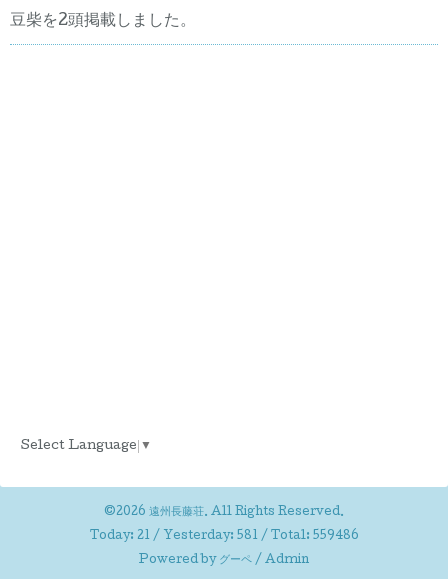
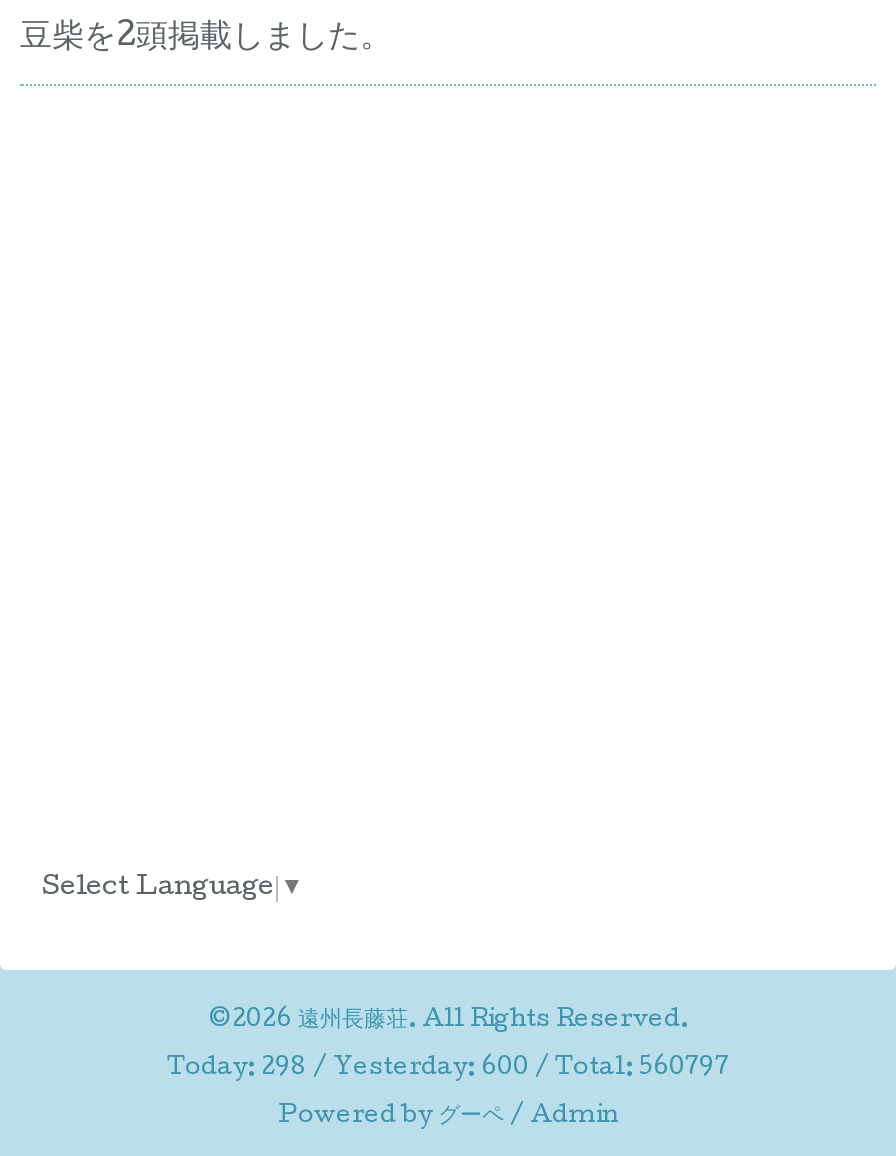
[89,531,358,543] Today: 21 / Yesterday: 581 / Total: 559486 -> [167,1058,729,1082] Today: 298 / Yesterday: 600 / Total: 560797

